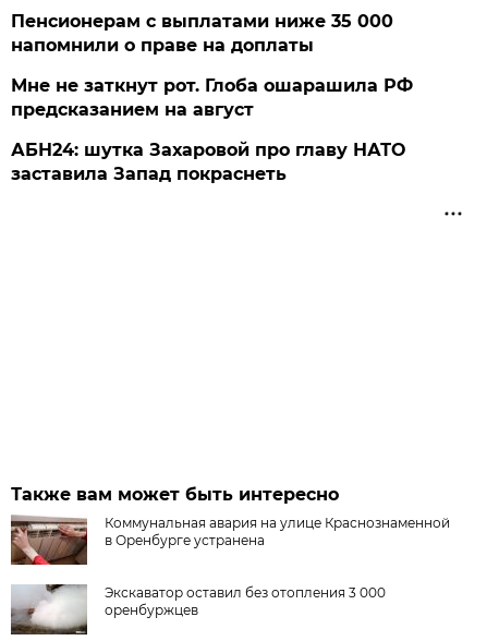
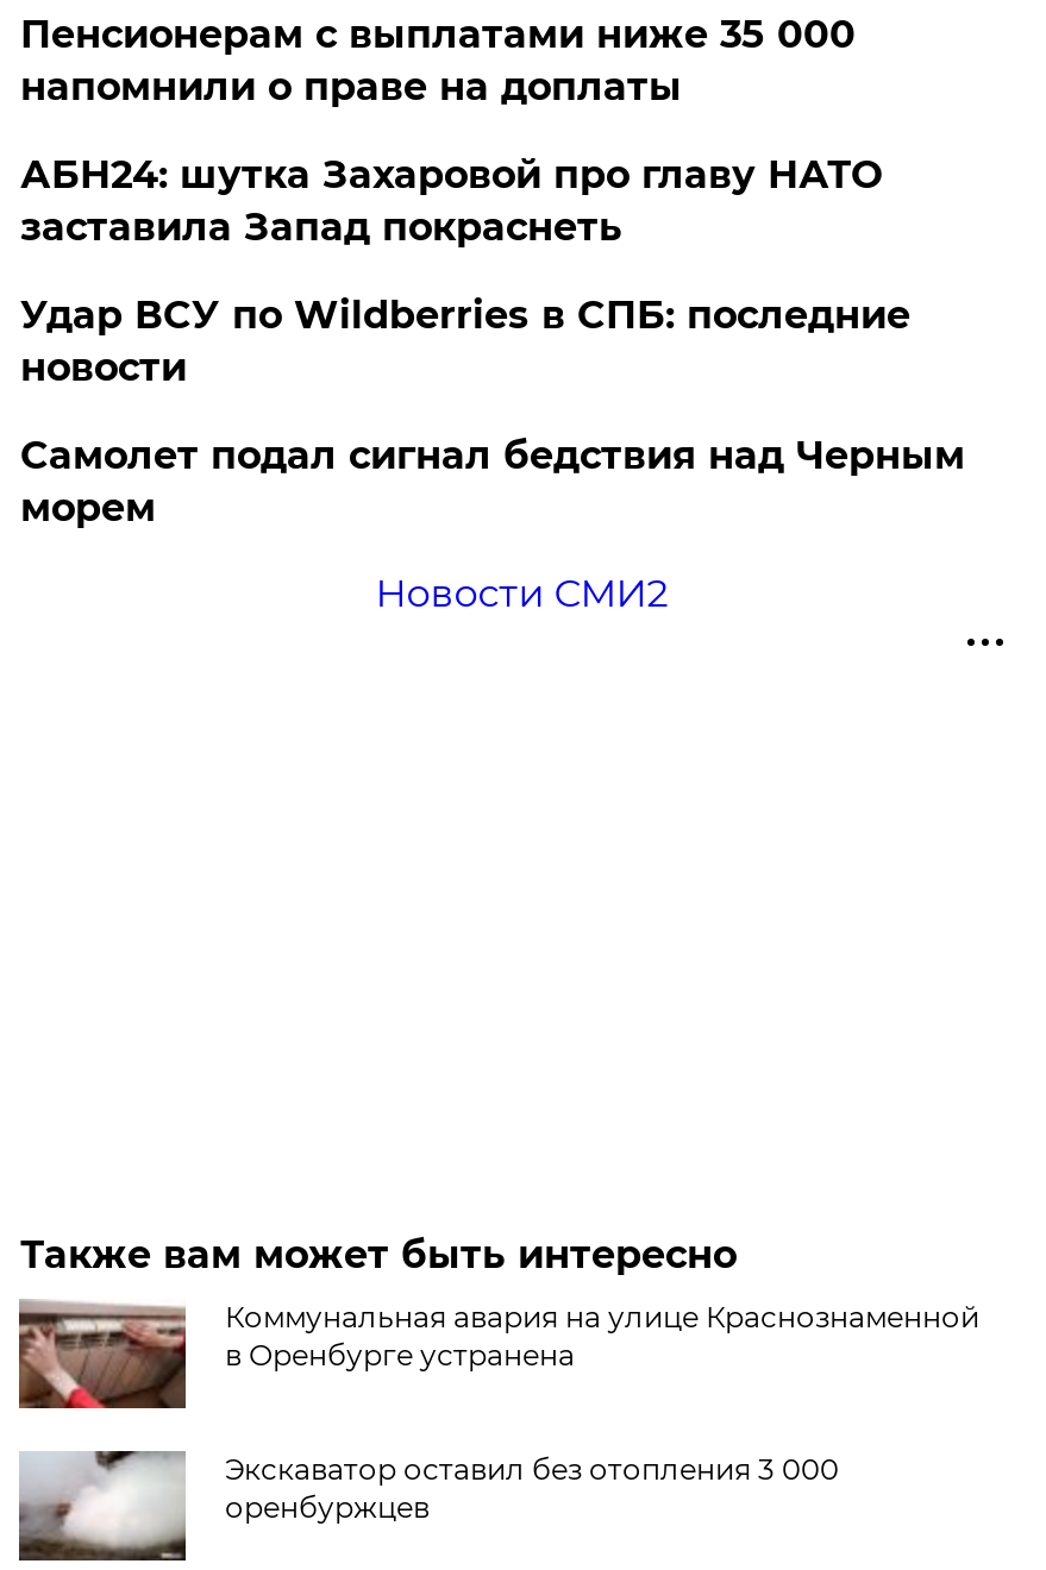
[11,75,413,120] Мне не заткнут рот. Глоба ошарашила РФ | предсказанием на август -> none
moved [11,139,406,184] -> [20,152,882,250]: АБН24: шутка Захаровой про главу НАТО | заставила Запад покраснеть
none -> [20,292,965,616] Удар ВСУ по Wildberries в СПБ: последние | новости | Самолет подал сигнал бедствия над Черным | морем | Новости СМИ2

